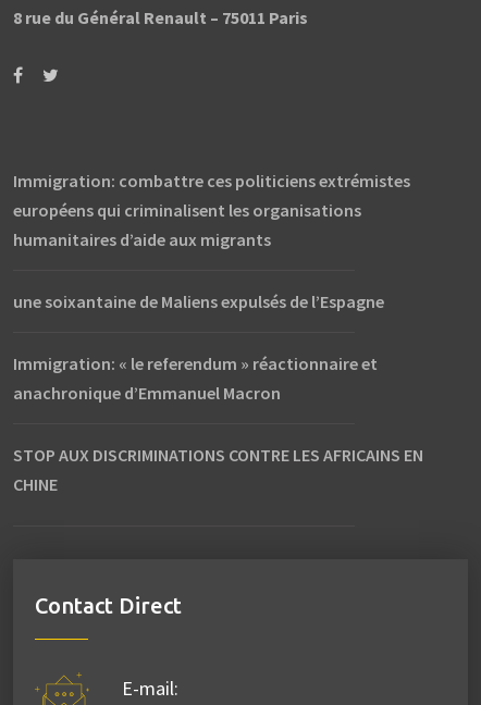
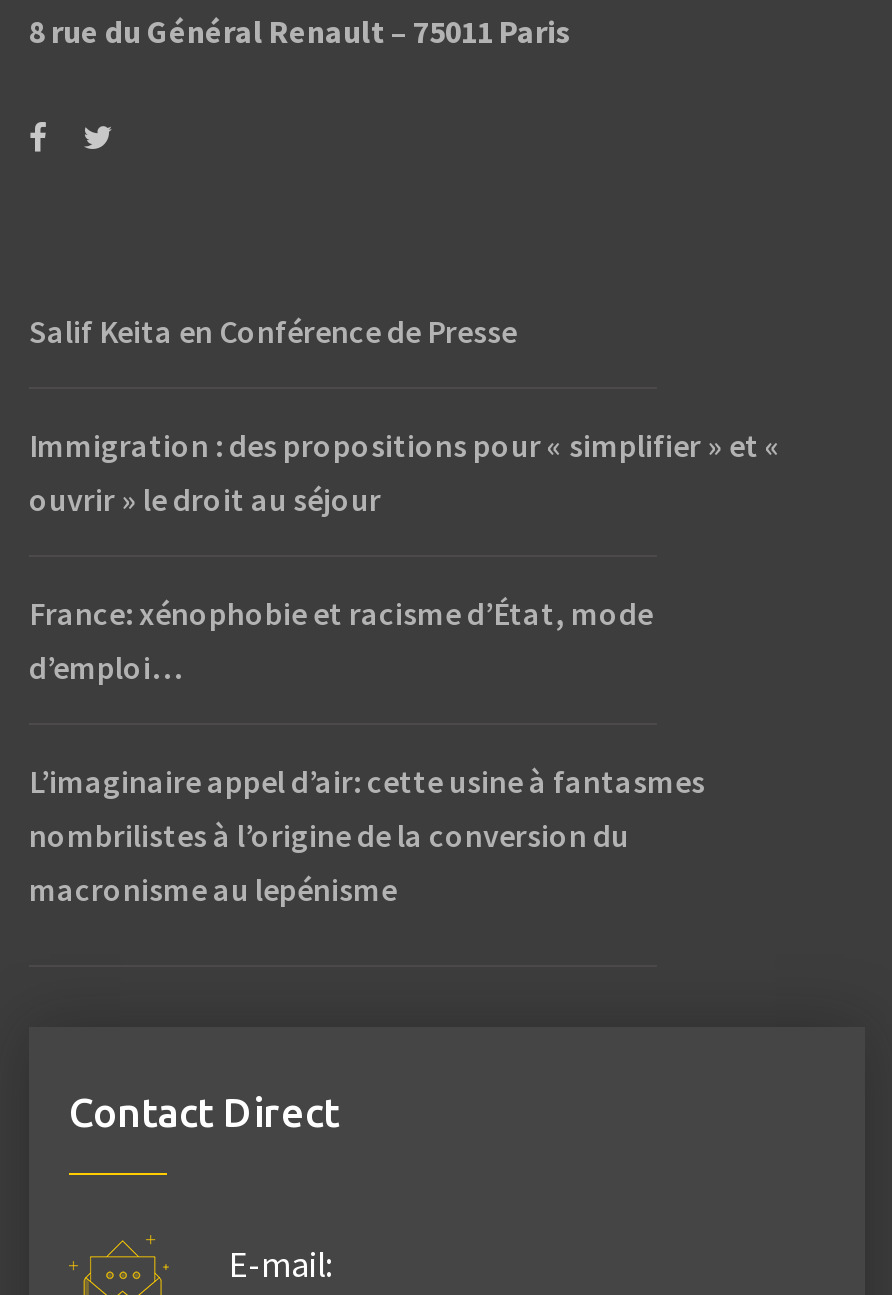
[13,170,410,250] Immigration: combattre ces politiciens extrémistes | européens qui criminalisent les organisations | humanitaires d’aide aux migrants -> [29,311,517,351] Salif Keita en Conférence de Presse
[13,291,384,312] une soixantaine de Maliens expulsés de l’Espagne -> [29,425,781,519] Immigration : des propositions pour « simplifier » et « | ouvrir » le droit au séjour
[13,353,378,404] Immigration: « le referendum » réactionnaire et | anachronique d’Emmanuel Macron -> [29,593,653,687] France: xénophobie et racisme d’État, mode | d’emploi…
[13,444,423,495] STOP AUX DISCRIMINATIONS CONTRE LES AFRICAINS EN | CHINE -> [29,761,705,909] L’imaginaire appel d’air: cette usine à fantasmes | nombrilistes à l’origine de la conversion du | macronisme au lepénisme

